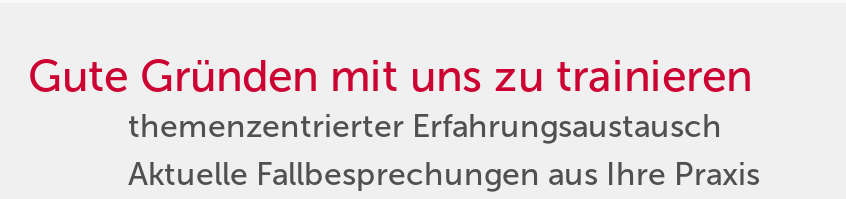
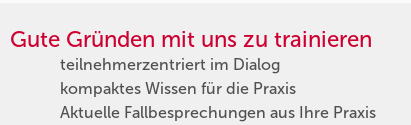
[128,107,722,145] themenzentrierter Erfahrungsaustausch -> [60,55,296,98] teilnehmerzentriert im Dialog | kompaktes Wissen für die Praxis

